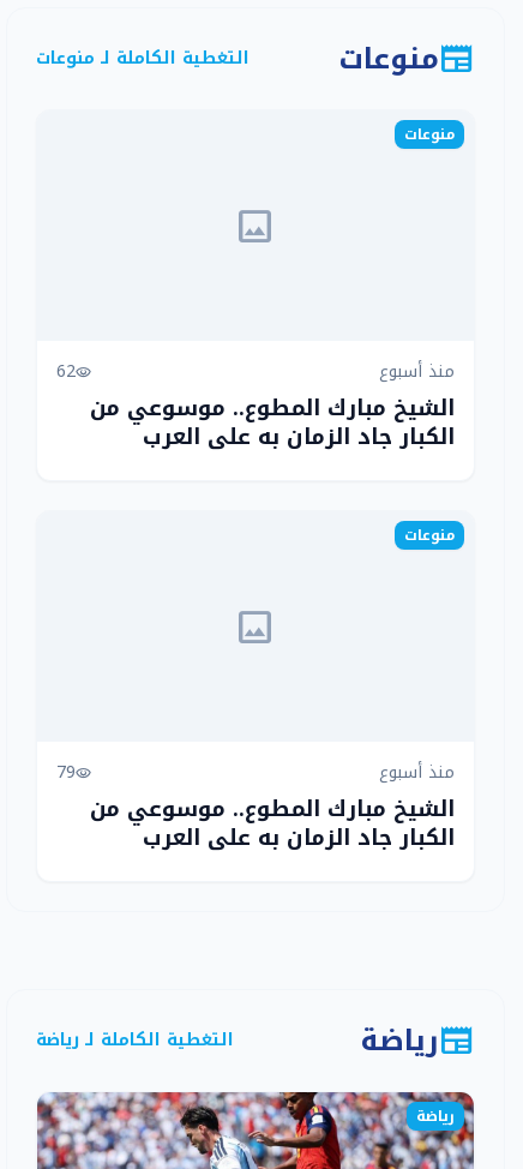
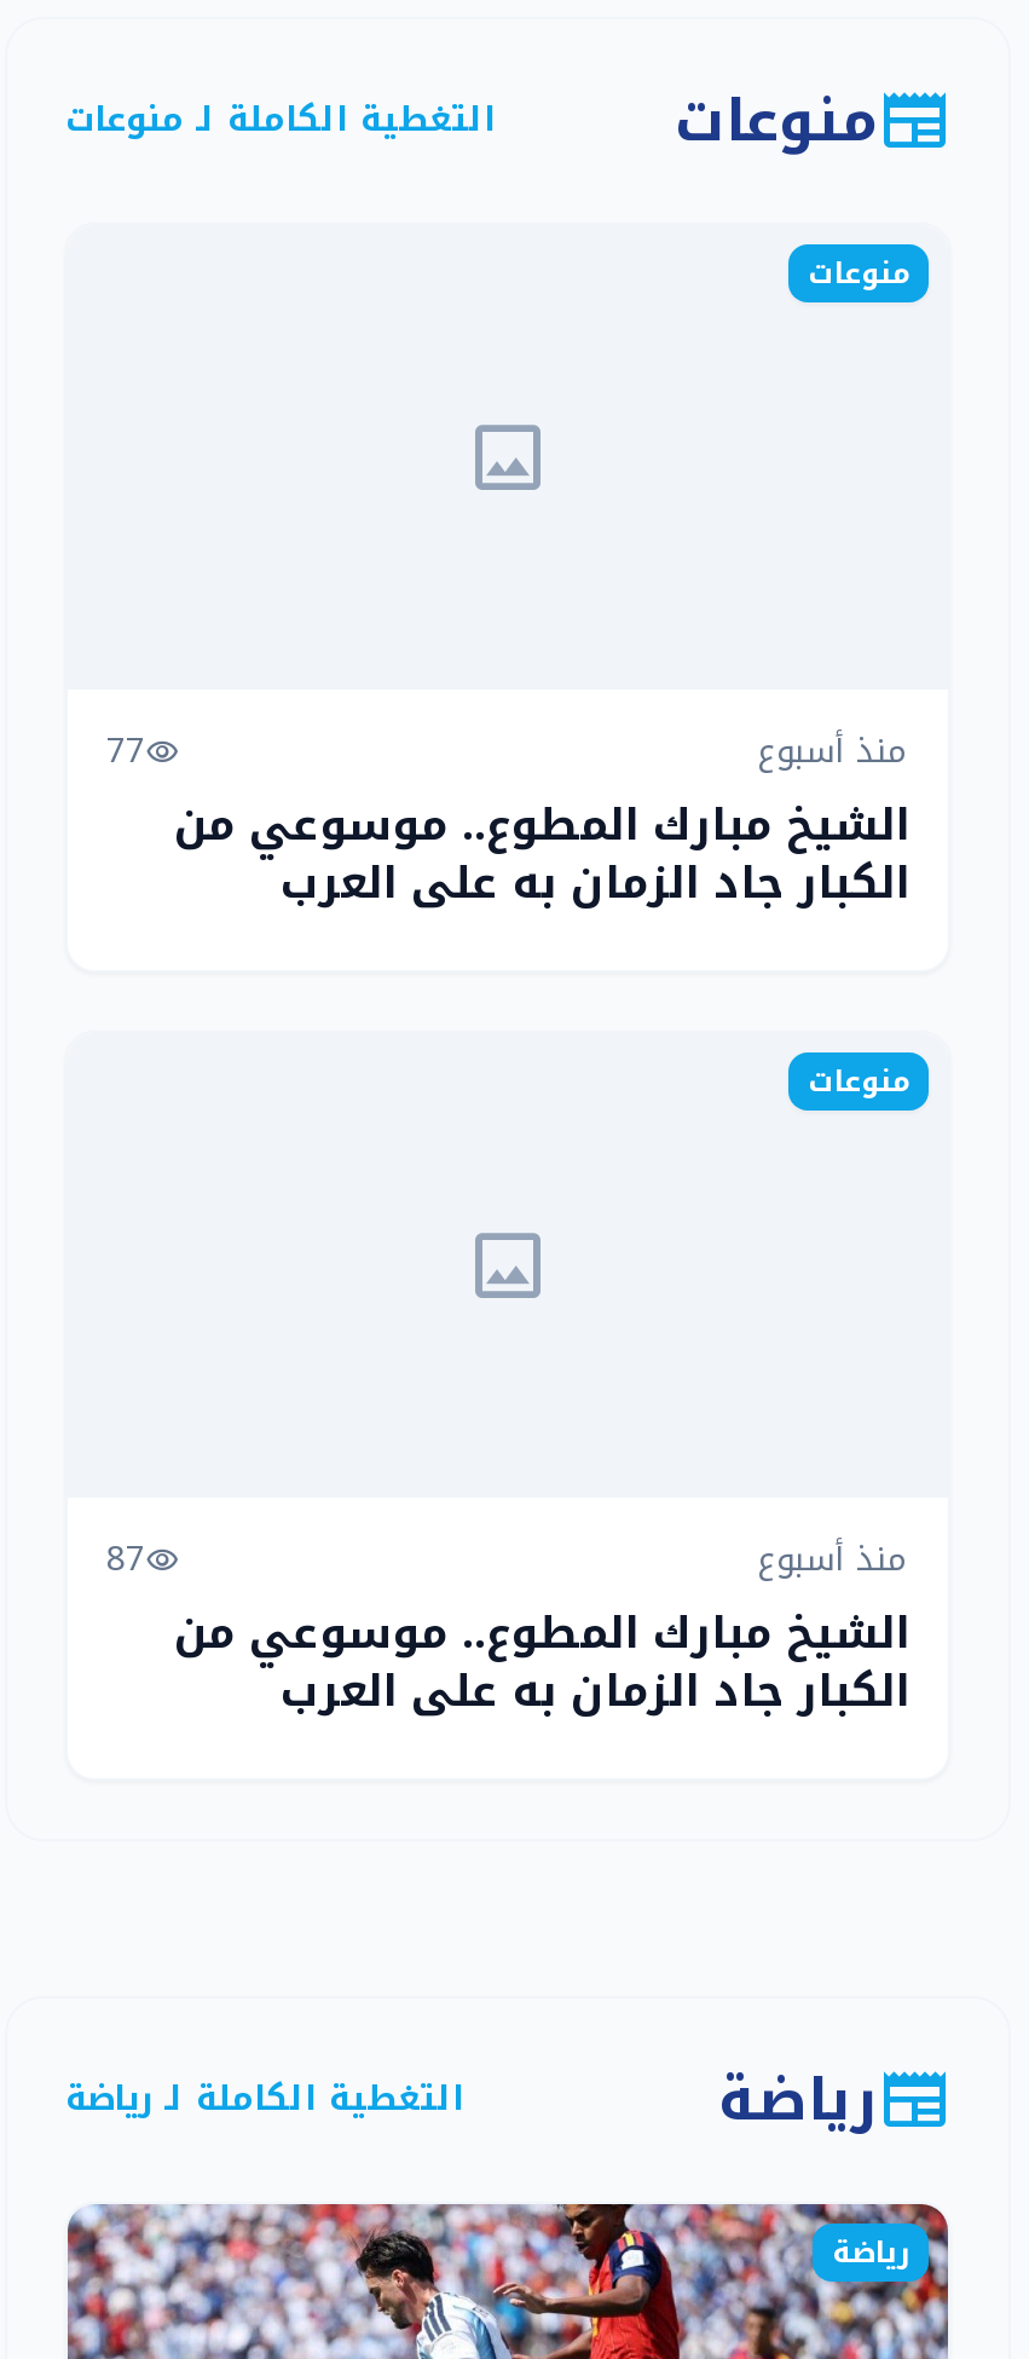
[56,355,76,388] 62 -> [106,719,145,784] 77
[56,756,76,789] 79 -> [106,1527,145,1592] 87

